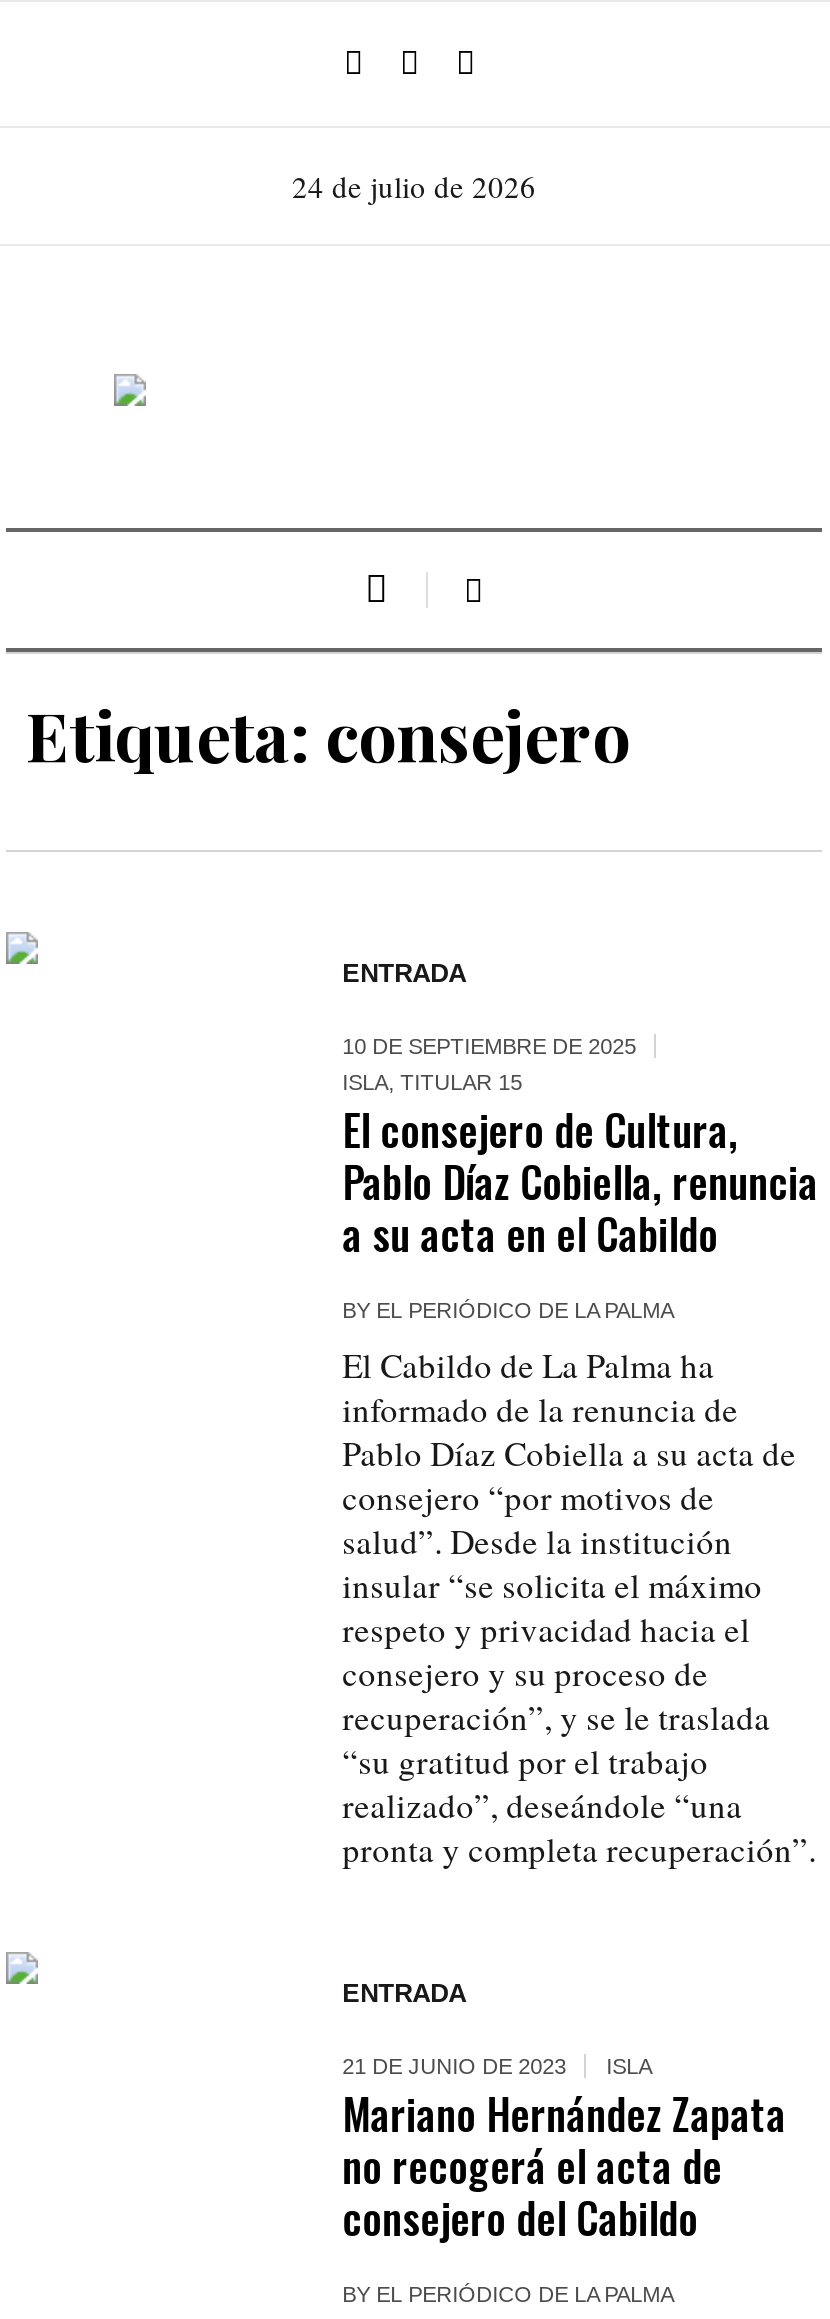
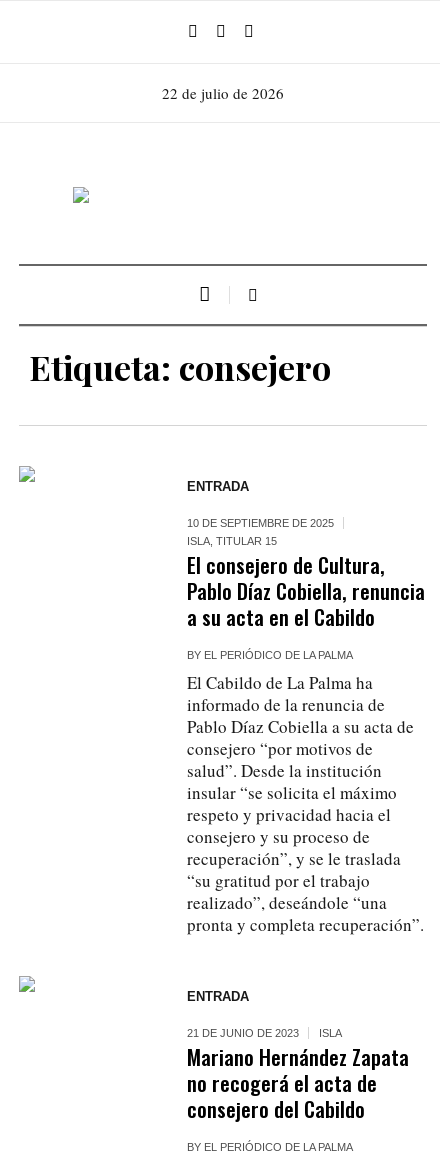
[292,166,536,206] 24 de julio de 2026 -> [162,83,284,103] 22 de julio de 2026

